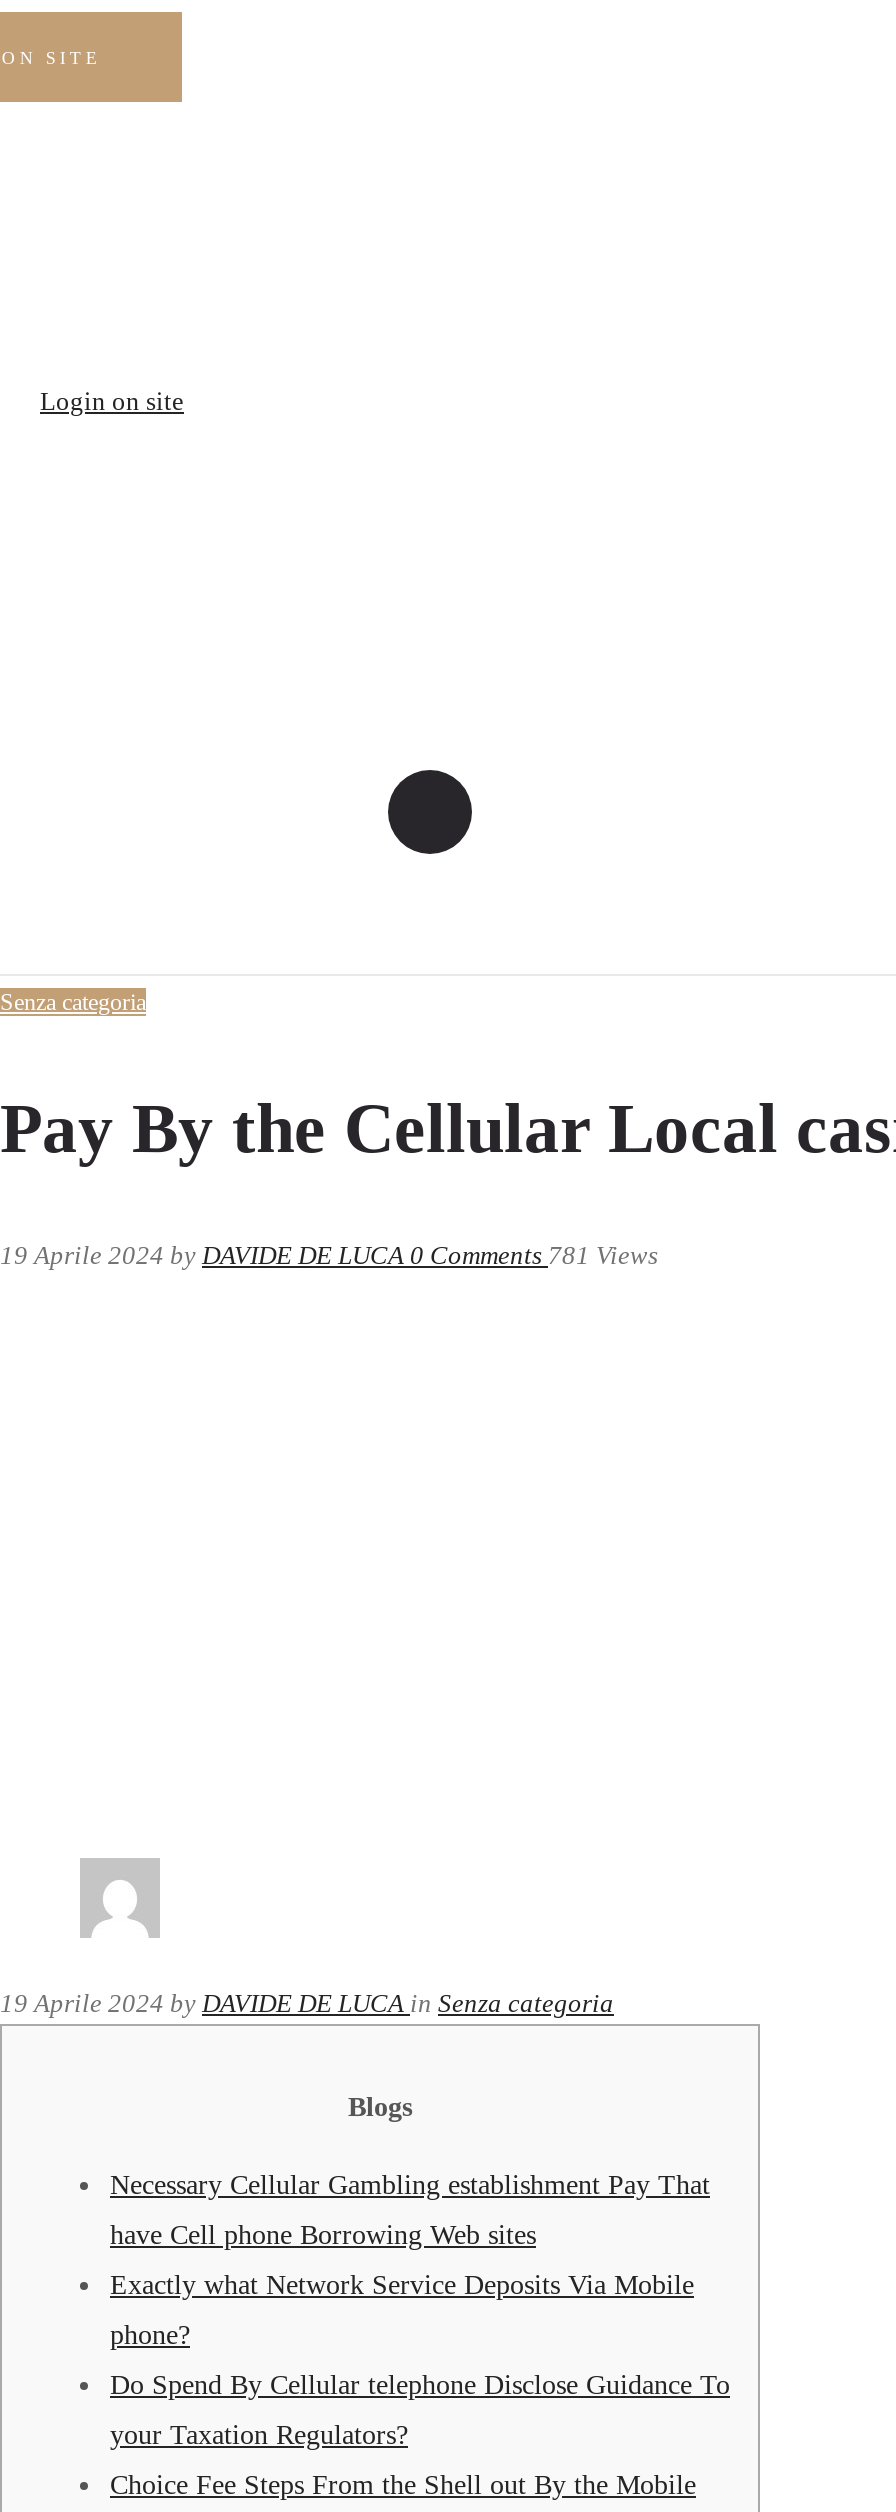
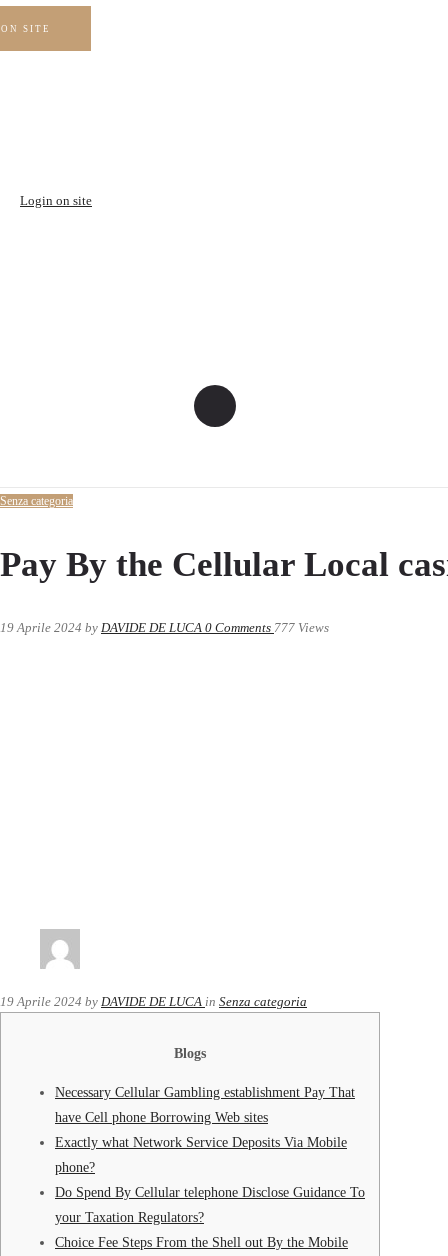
[0,1240,658,1270] 19 Aprile 2024 by DAVIDE DE LUCA 0 Comments 781 Views -> [0,620,329,635] 19 Aprile 2024 by DAVIDE DE LUCA 0 Comments 777 Views

